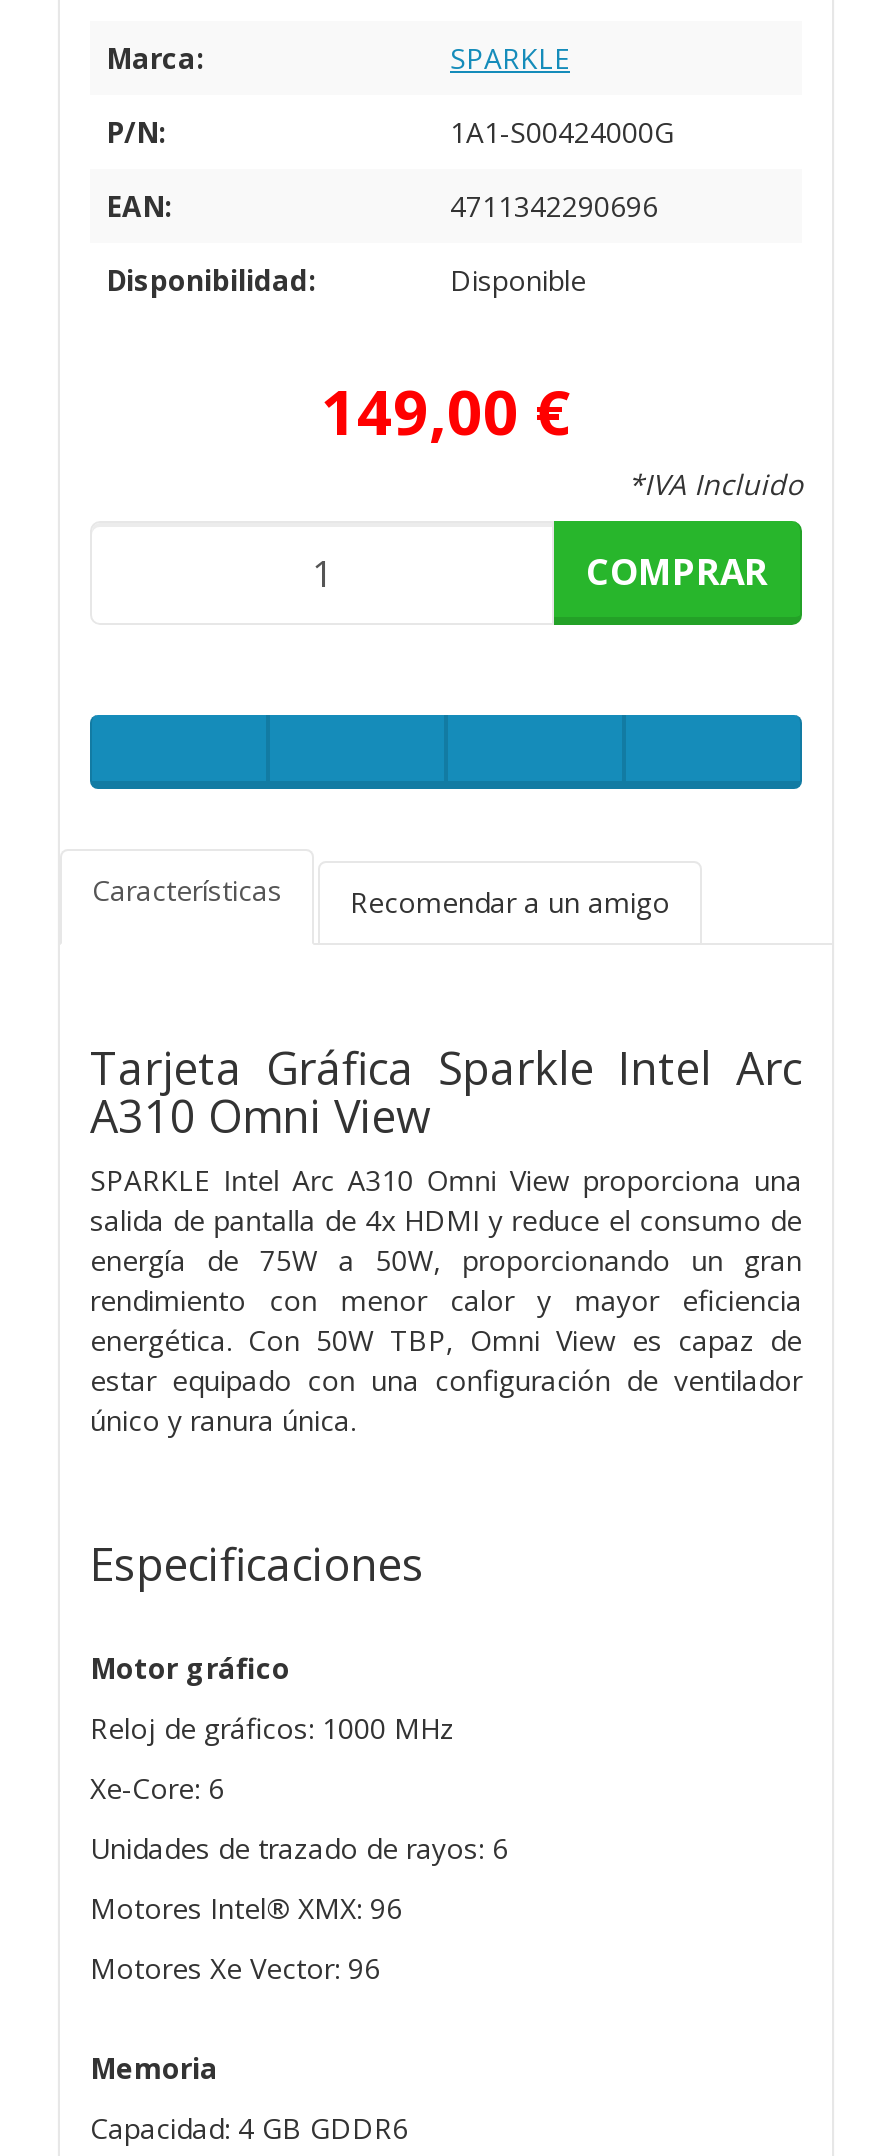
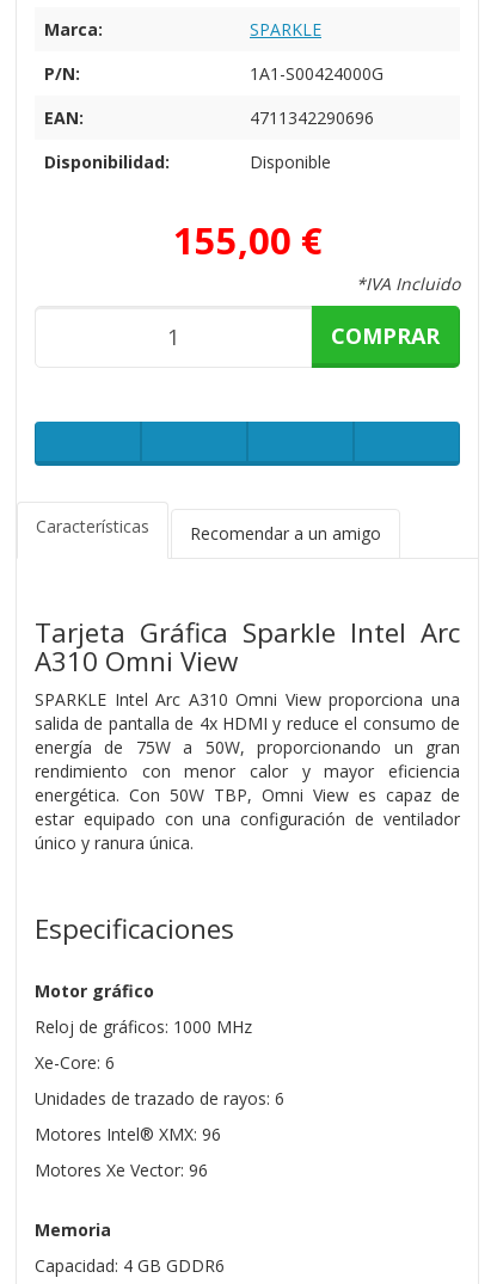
[321,368,571,452] 149,00 € -> [173,215,322,265] 155,00 €

